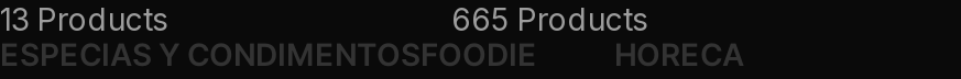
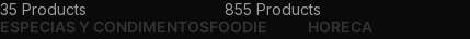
[0,0,167,37] 13 Products -> [0,0,87,18] 35 Products
[451,0,647,37] 665 Products -> [225,0,321,18] 855 Products

